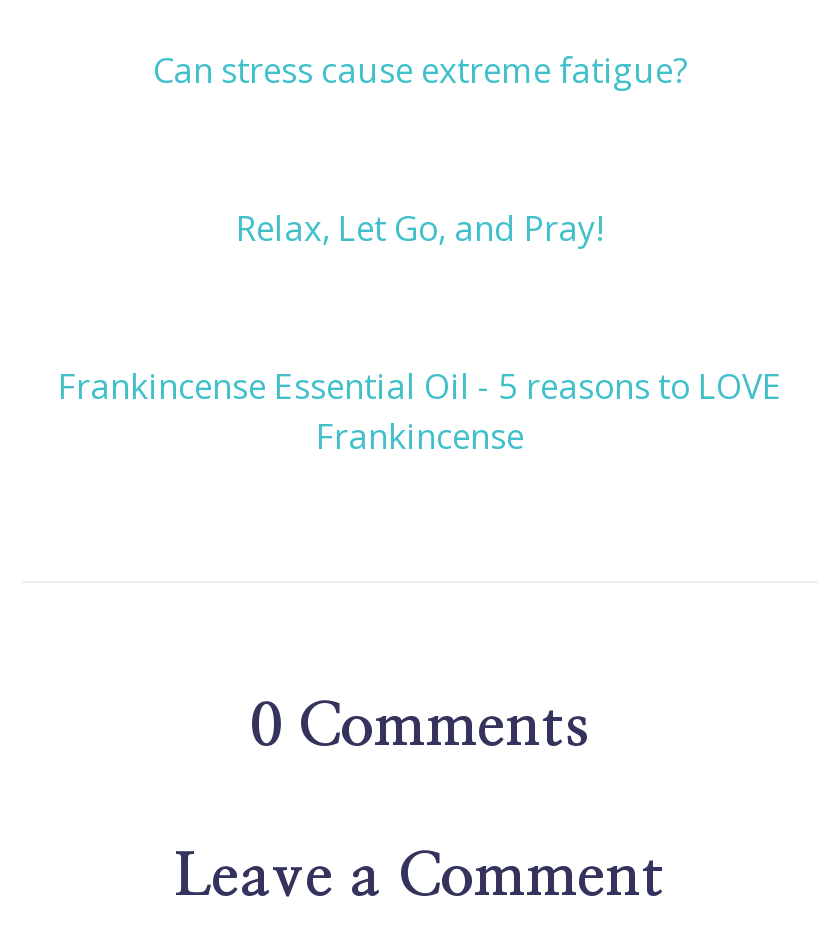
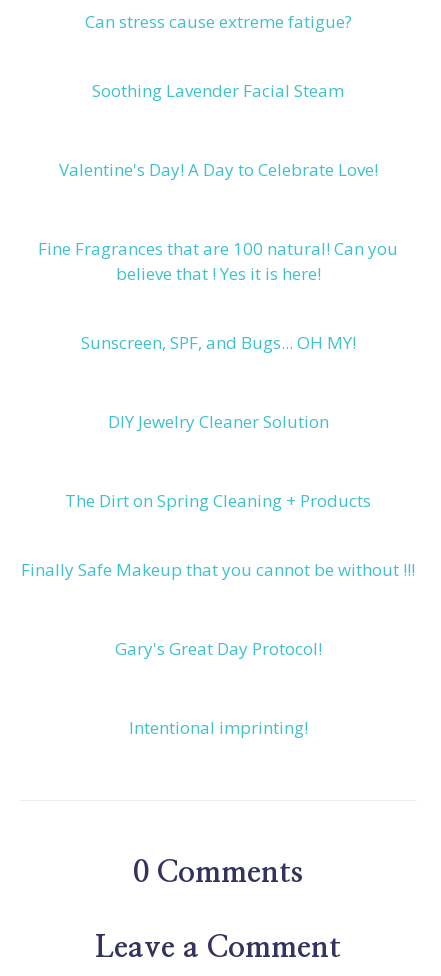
[58,205,782,459] Relax, Let Go, and Pray! | Frankincense Essential Oil - 5 reasons to LOVE | Frankincense -> [21,79,415,739] Soothing Lavender Facial Steam | Valentine's Day! A Day to Celebrate Love! | Fine Fragrances that are 100 natural! Can you | believe that ! Yes it is here! | Sunscreen, SPF, and Bugs... OH MY! | DIY Jewelry Cleaner Solution | The Dirt on Spring Cleaning + Products | Finally Safe Makeup that you cannot be without !!! | Gary's Great Day Protocol! | Intentional imprinting!

